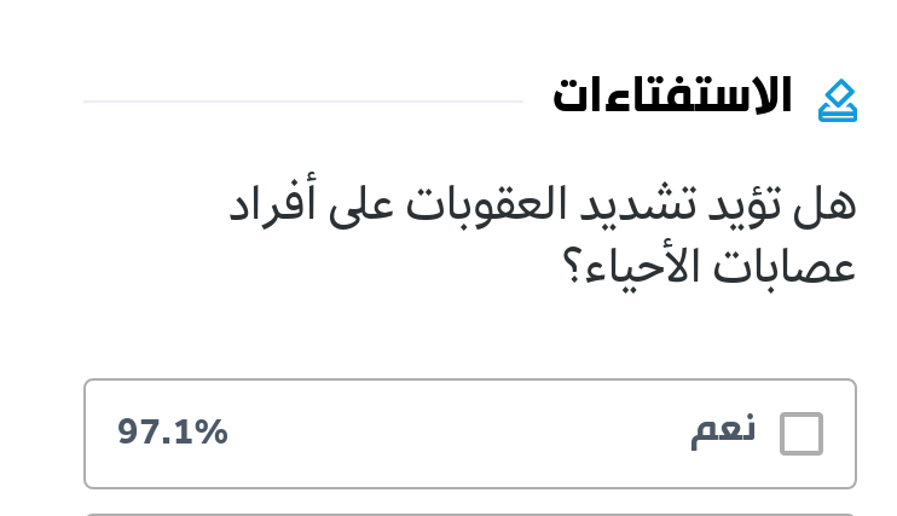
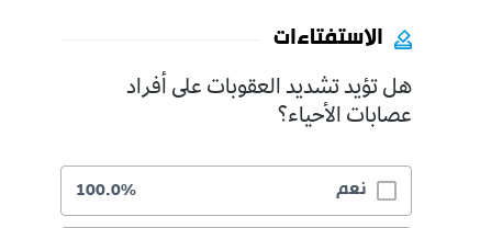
[117,405,228,463] 97.1% -> [76,177,136,204] 100.0%

